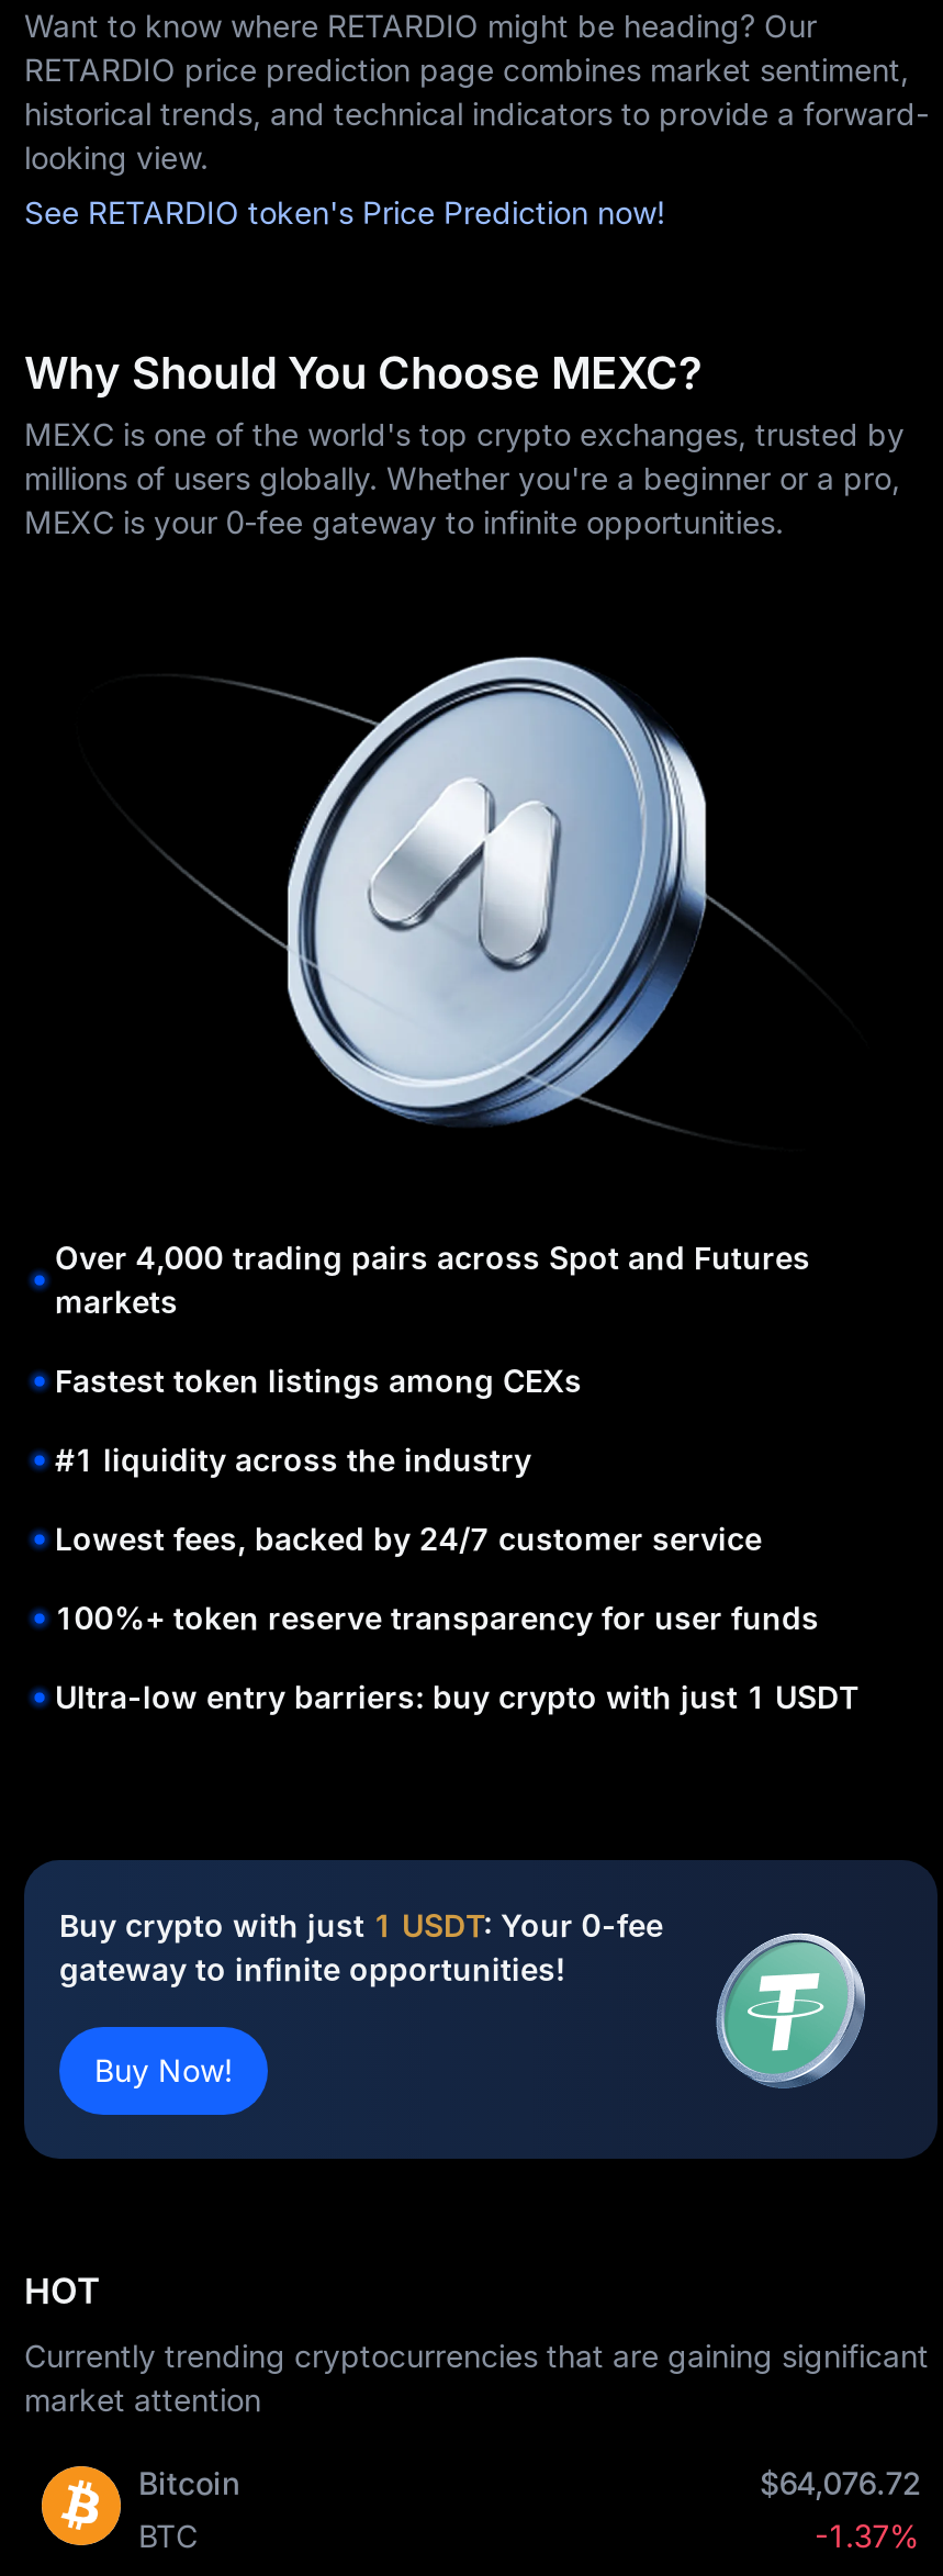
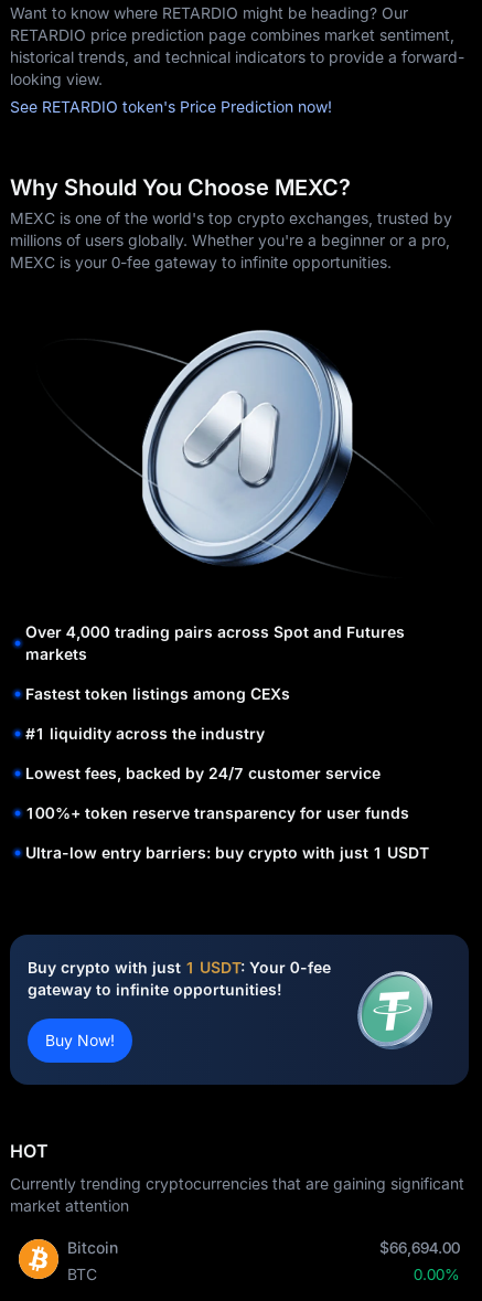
[760,2464,920,2501] $64,076.72 -> [379,1238,460,1257] $66,694.00
[815,2517,920,2554] -1.37% -> [414,1265,460,1283] 0.00%

